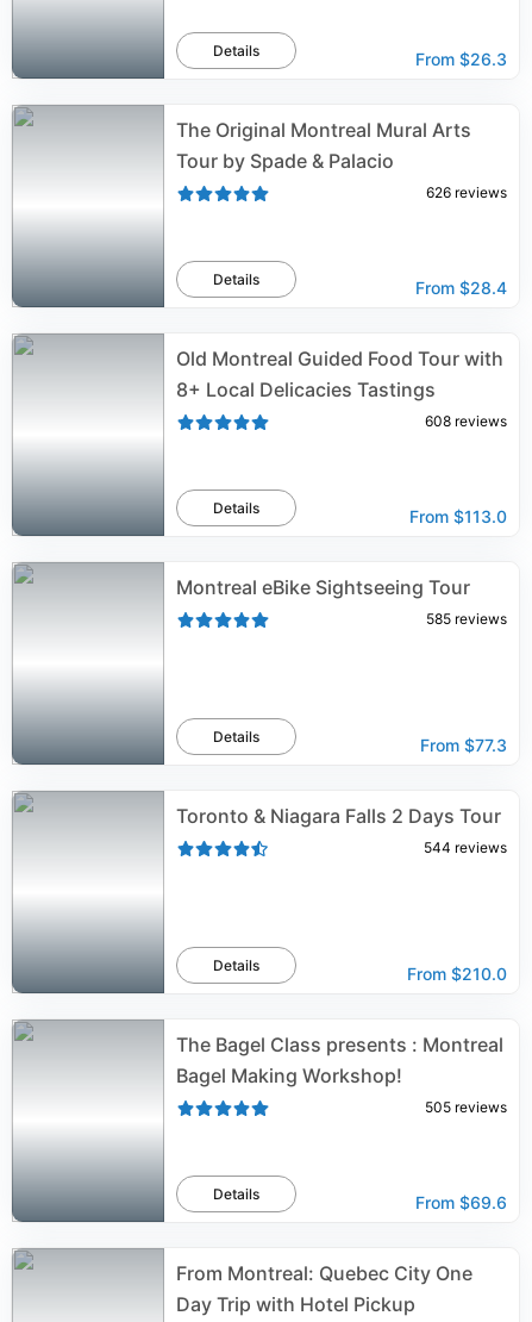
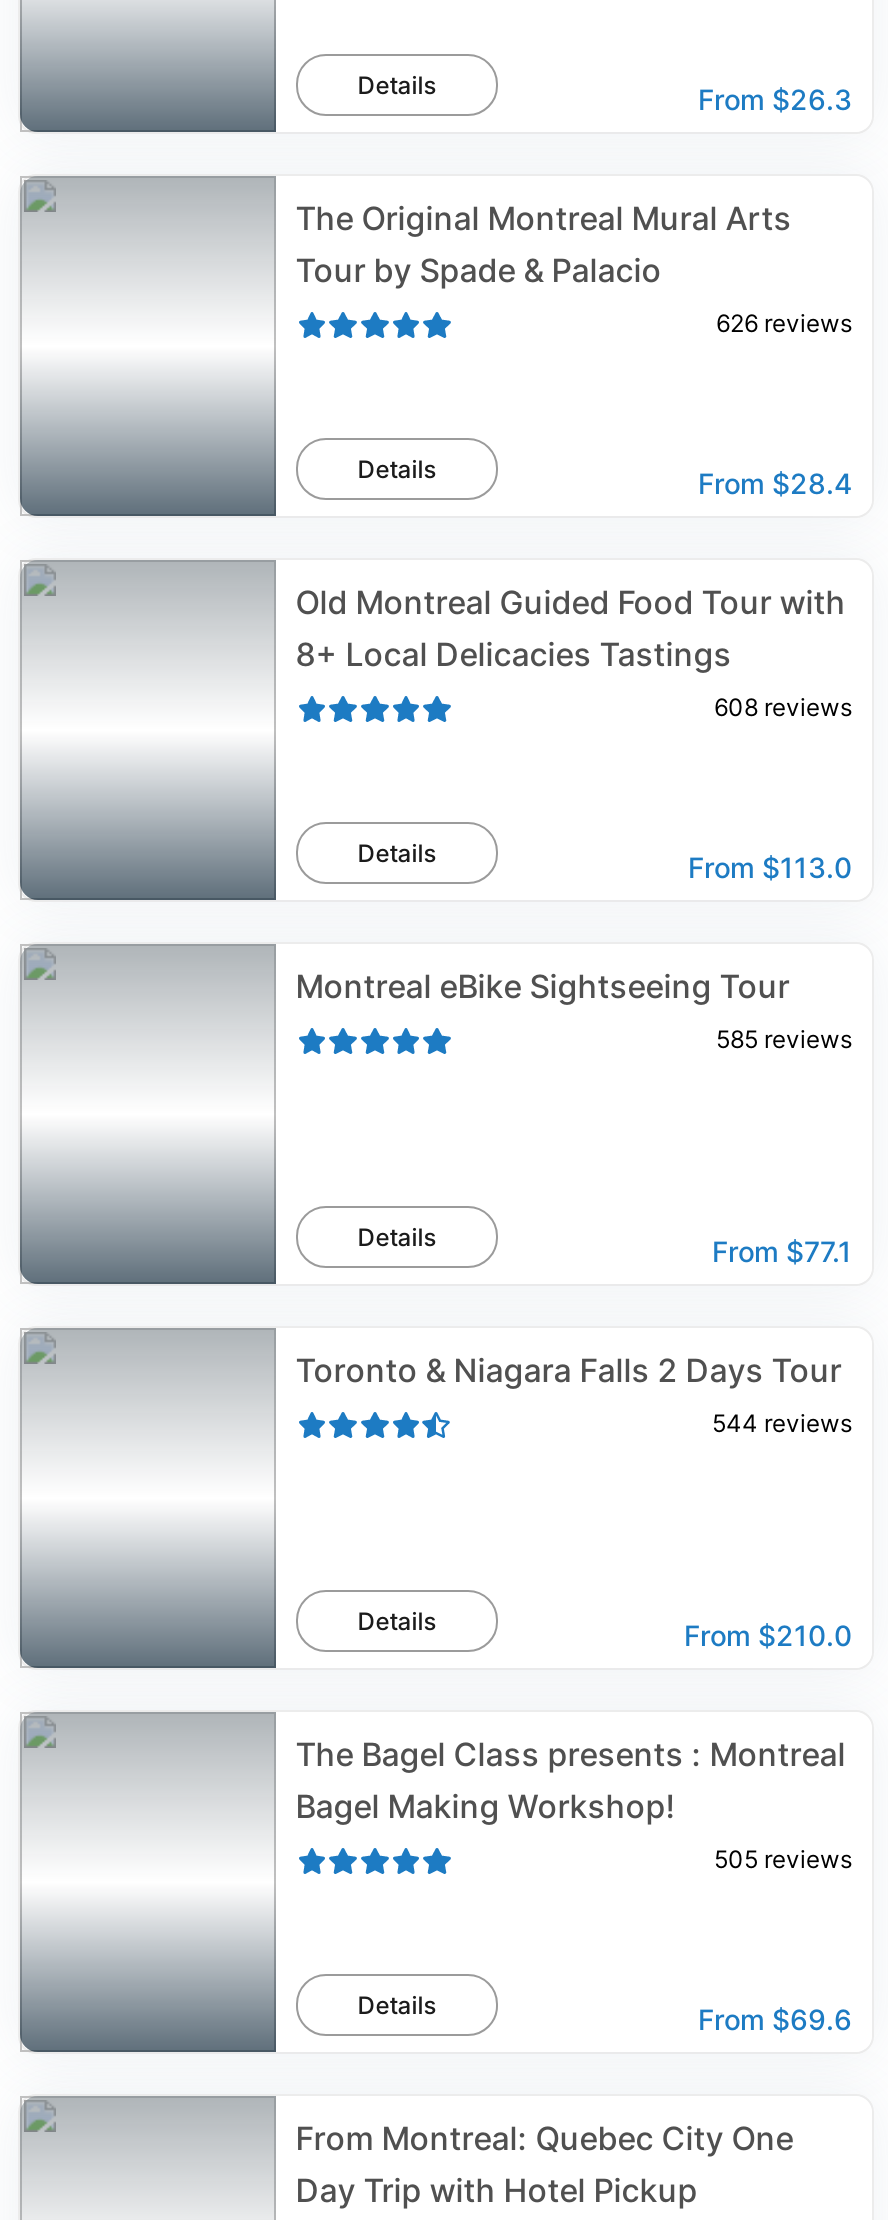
[420,735,507,755] From $77.3 -> [712,1234,852,1268] From $77.1

